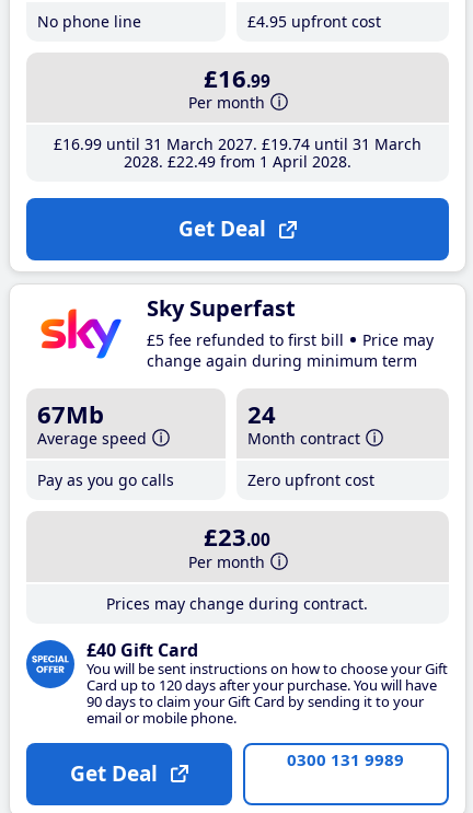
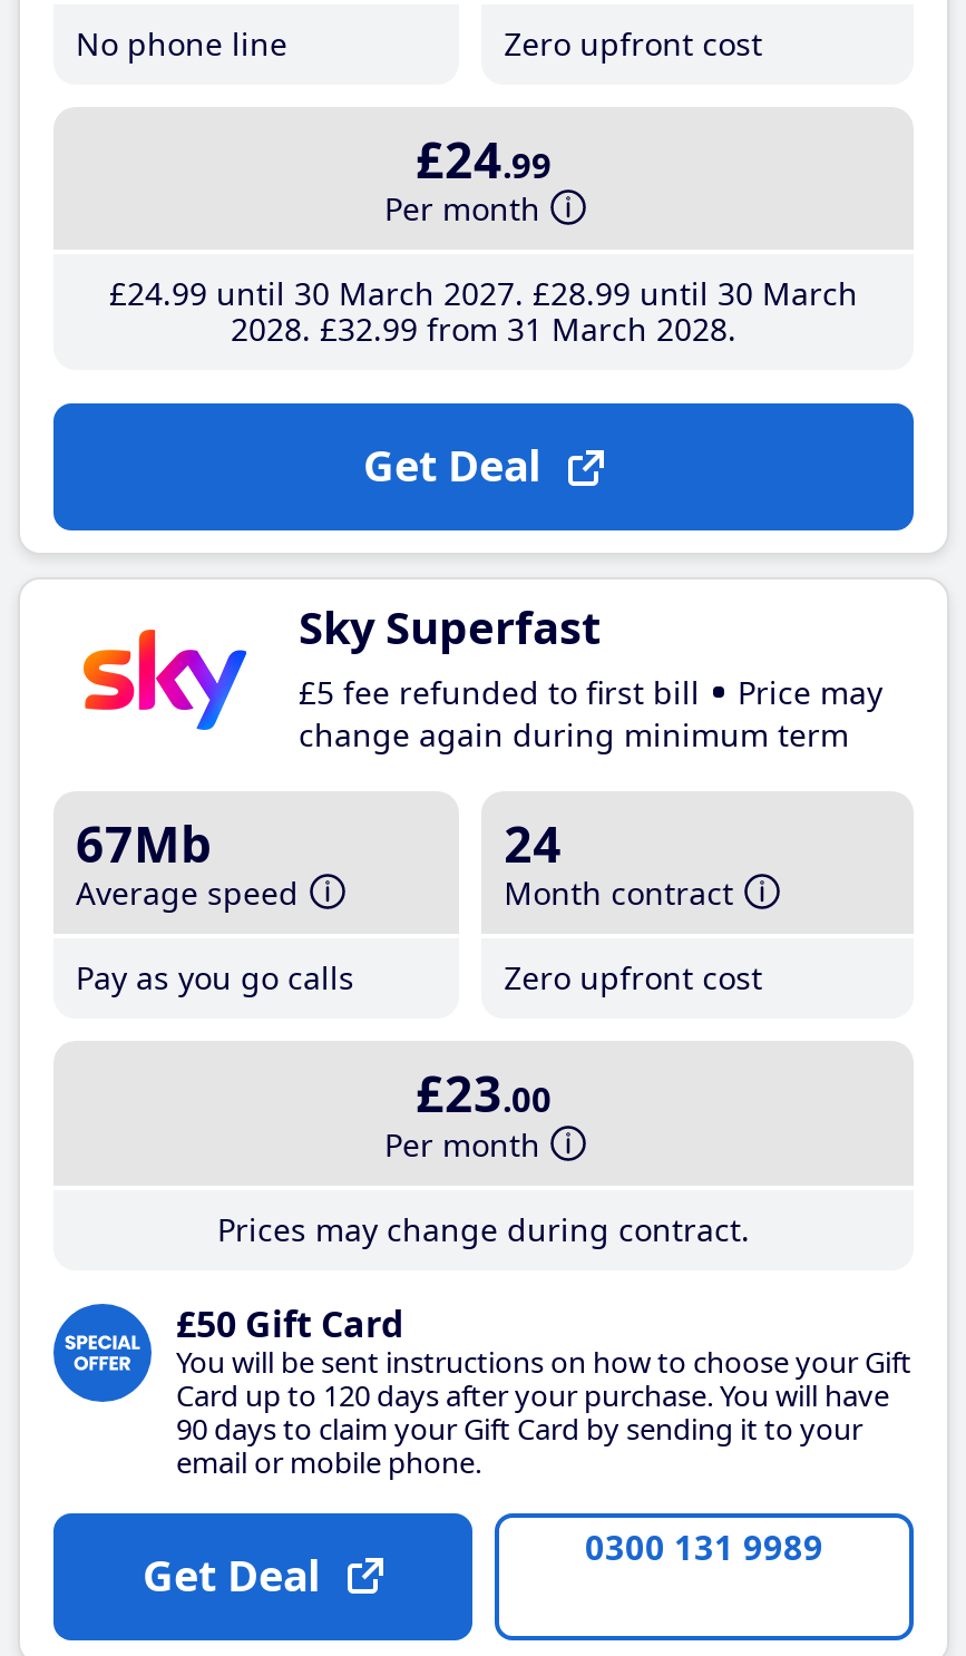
[248,10,381,31] £4.95 upfront cost -> [504,21,762,64] Zero upfront cost
[204,61,271,94] £16.99 -> [416,124,552,191] £24.99
[54,133,422,154] £16.99 until 31 March 2027 £19.74 until 31 March -> [109,272,858,314] £24.99 until 30 March 2027 £28.99 until 30 March
[124,151,347,172] 2028 £22.49 from 1 April 2028 -> [231,308,728,350] 2028 £32.99 from 31 March 2028
[86,637,198,661] £40 Gift Card -> [176,1298,403,1347] £50 Gift Card

